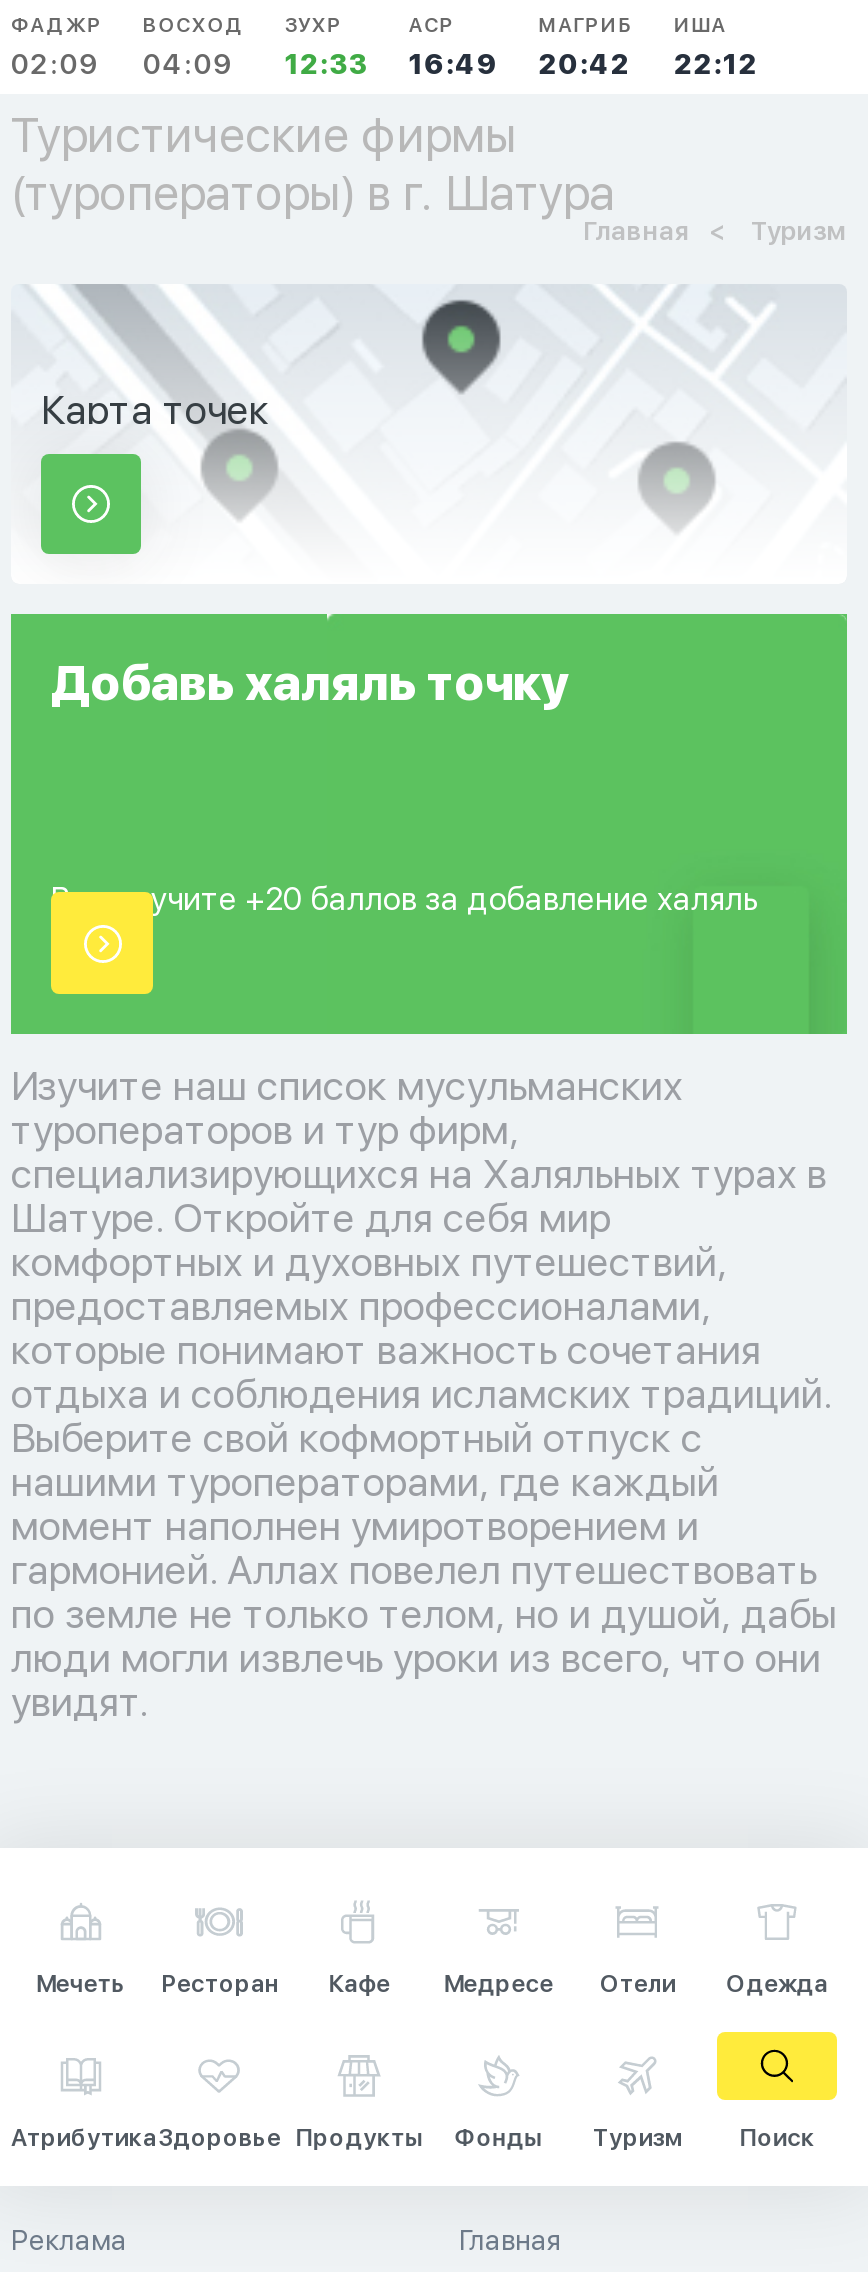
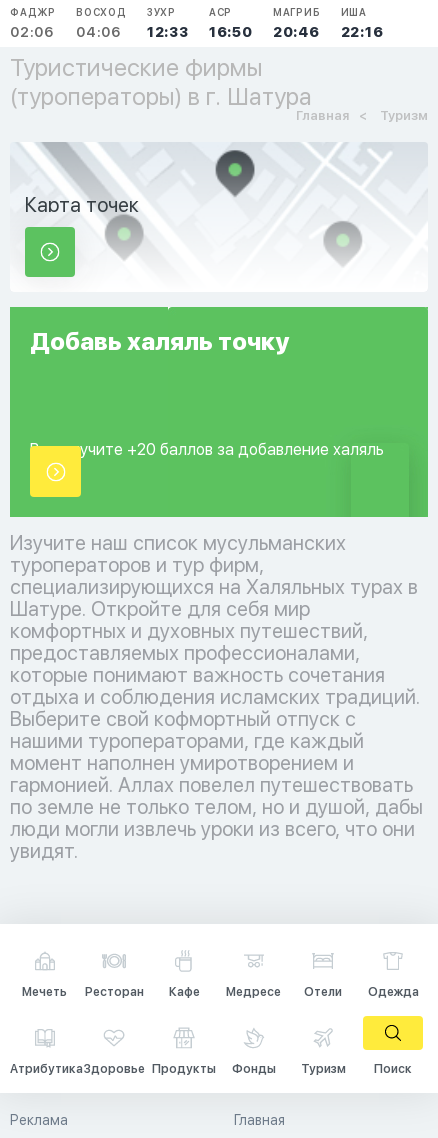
[11,48,99,80] 02:09 -> [10,24,54,40] 02:06
[143,48,233,80] 04:09 -> [76,24,121,40] 04:06
[409,48,499,80] 16:49 -> [209,24,253,40] 16:50
[539,48,631,80] 20:42 -> [273,24,320,40] 20:46
[674,48,758,80] 22:12 -> [341,24,384,40] 22:16

